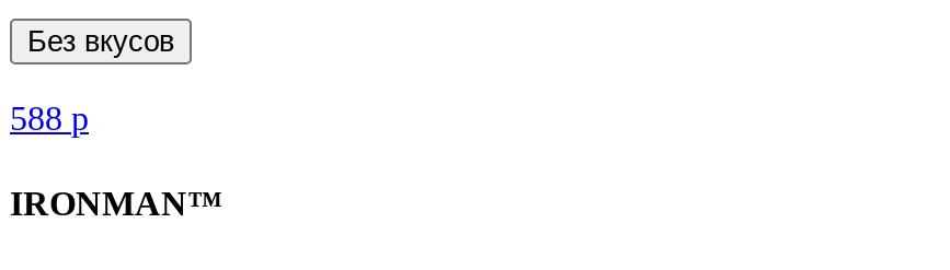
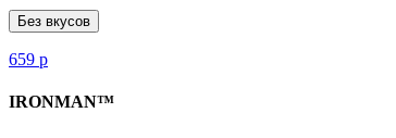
[10,99,89,137] 588 р -> [9,50,48,68] 659 р

